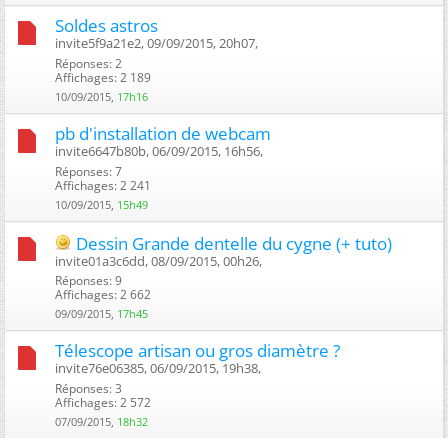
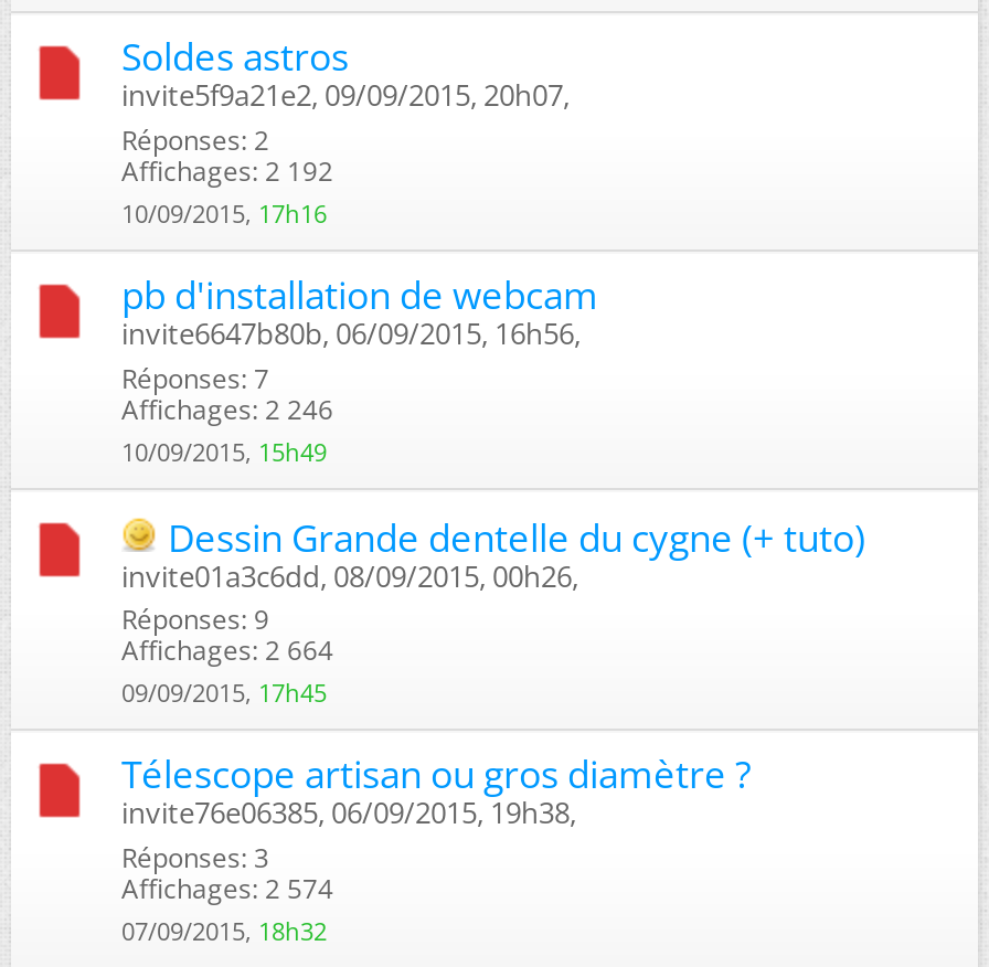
[55,69,151,86] Affichages: 2 189 -> [121,151,333,189] Affichages: 2 192
[55,177,151,194] Affichages: 2 241 -> [121,390,333,427] Affichages: 2 246
[55,286,151,303] Affichages: 2 662 -> [121,631,333,668] Affichages: 2 664
[55,394,151,411] Affichages: 2 572 -> [121,869,333,907] Affichages: 2 574

